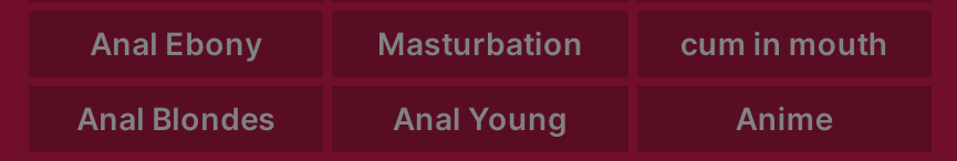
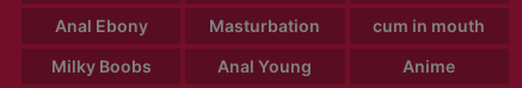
[77,100,276,138] Anal Blondes -> [51,56,151,77] Milky Boobs

